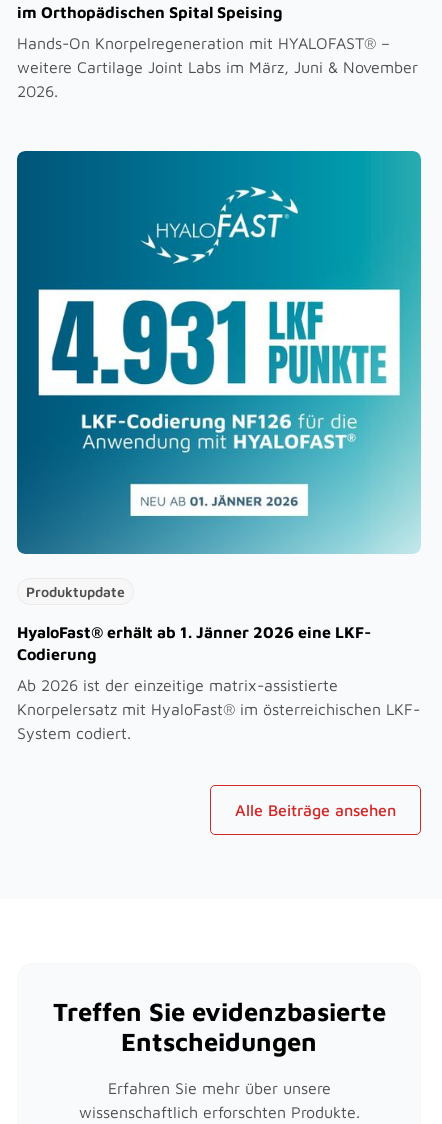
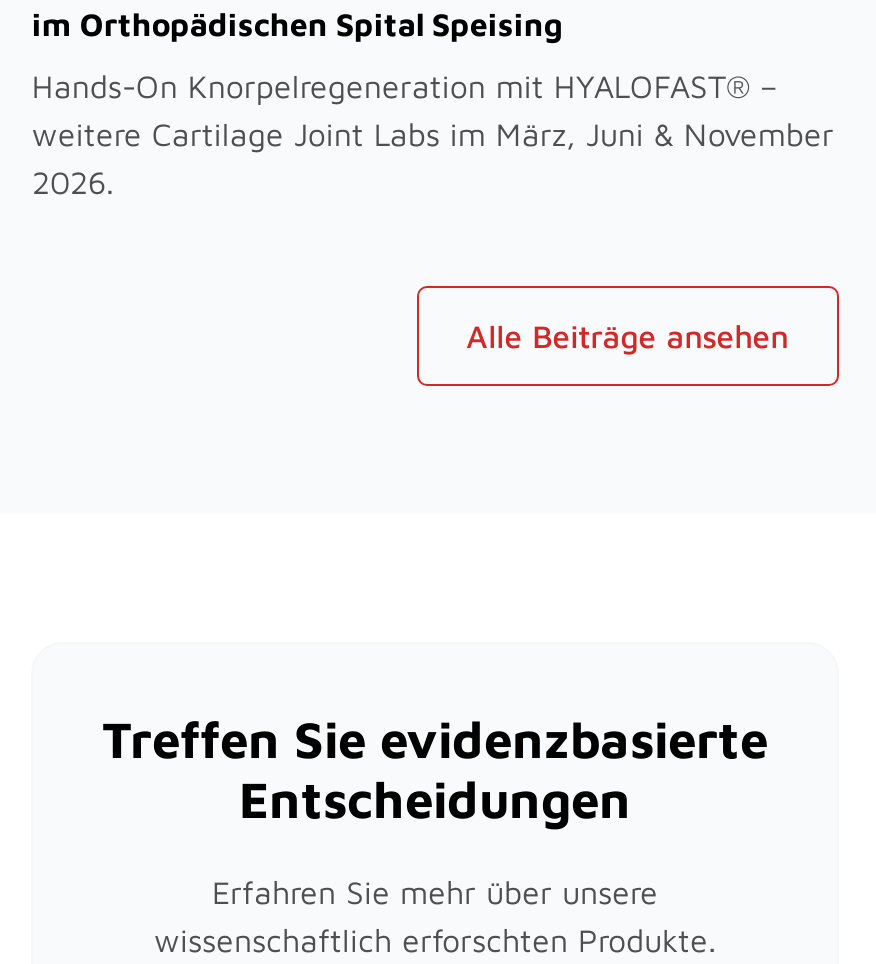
[16,150,422,742] [image] | Produktupdate | HyaloFast® erhält ab 1. Jänner 2026 eine LKF- | Codierung | Ab 2026 ist der einzeitige matrix-assistierte | Knorpelersatz mit HyaloFast® im österreichischen LKF- | System codiert. -> none

